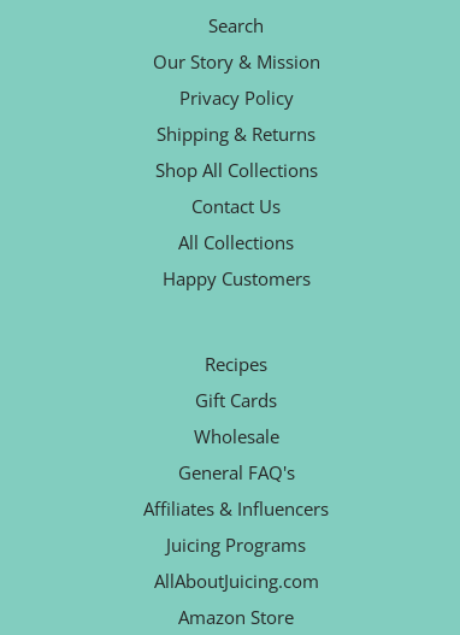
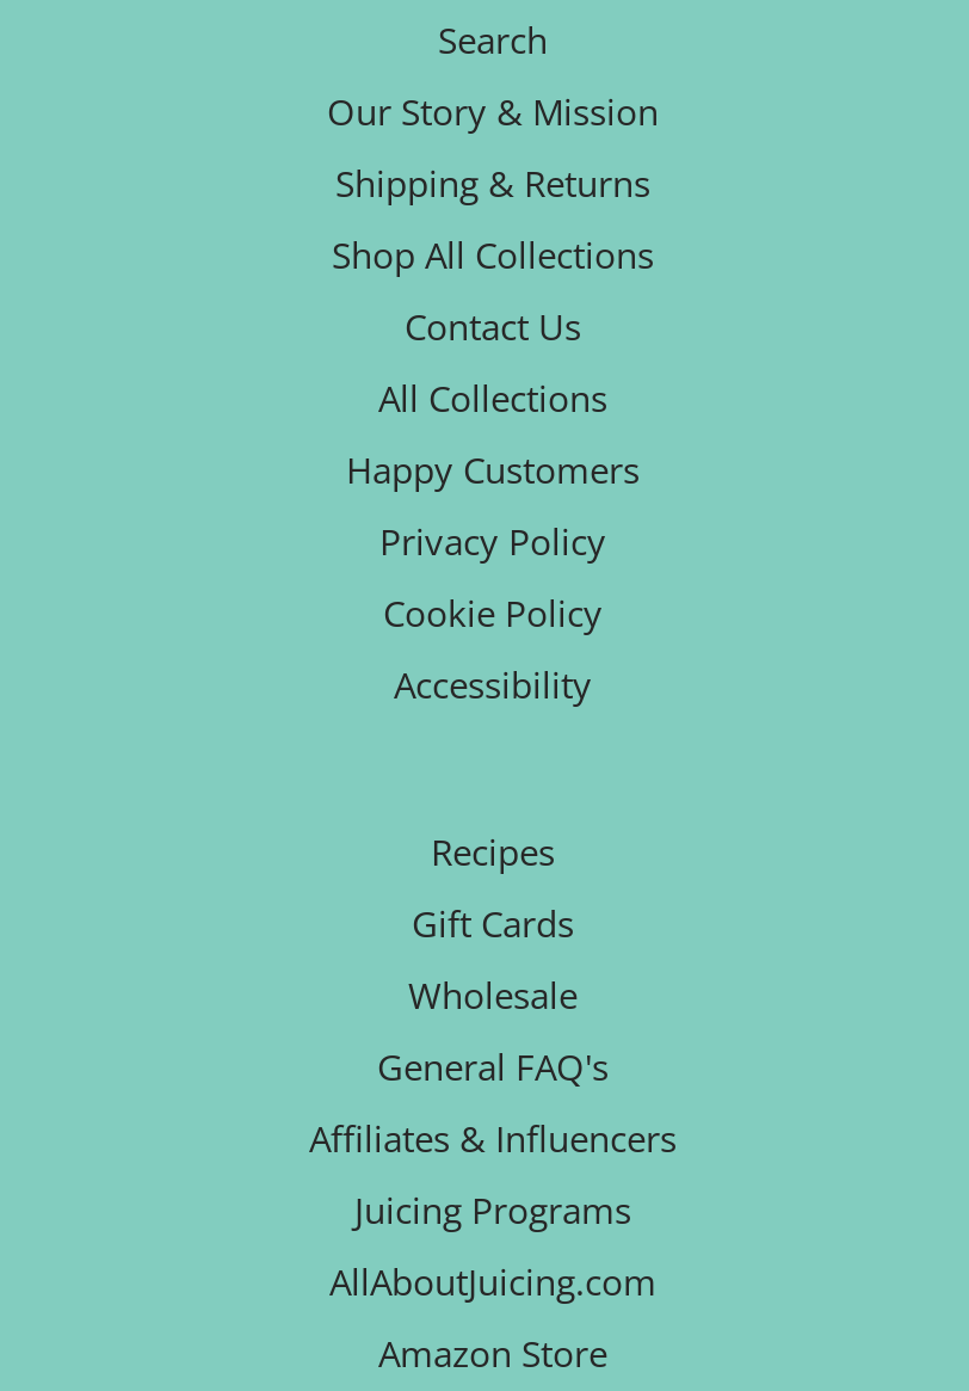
moved [179,86,293,110] -> [379,517,606,565]: Privacy Policy
moved [155,122,317,290] -> [332,159,654,493]: Shipping & Returns | Shop All Collections | Contact Us | All Collections | Happy Customers
none -> [383,589,603,708] Cookie Policy | Accessibility

